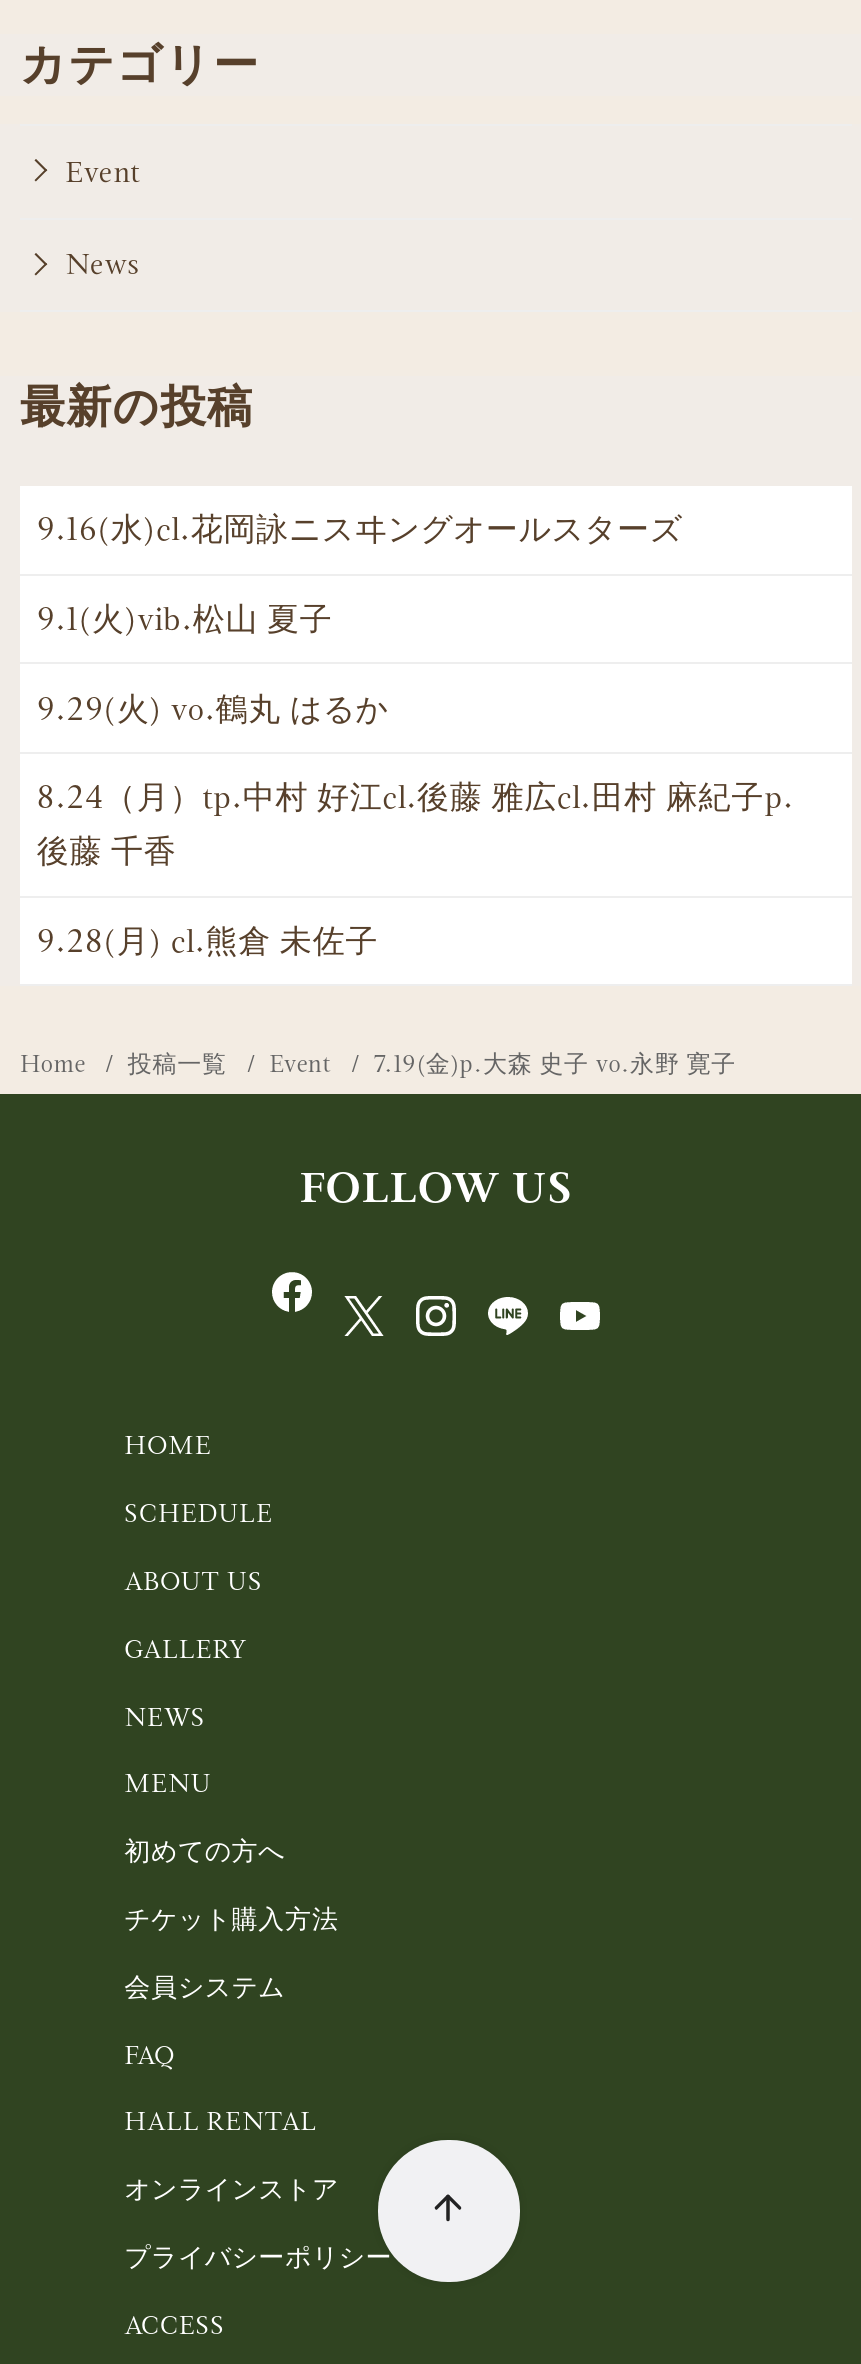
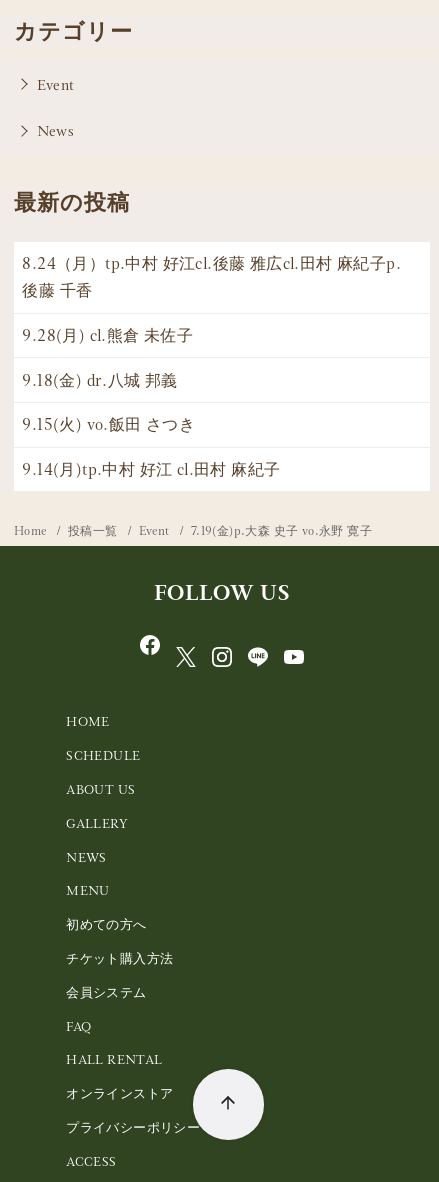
[37,509,683,729] 9.16(水)cl.花岡詠ニスヰングオールスターズ | 9.1(火)vib.松山 夏子 | 9.29(火) vo.鶴丸 はるか -> none
moved [37,777,794,962] -> [22,253,401,346]: 8.24（月）tp.中村 好江cl.後藤 雅広cl.田村 麻紀子p. | 後藤 千香 | 9.28(月) cl.熊倉 未佐子
none -> [22,370,280,480] 9.18(金) dr.八城 邦義 | 9.15(火) vo.飯田 さつき | 9.14(月)tp.中村 好江 cl.田村 麻紀子

